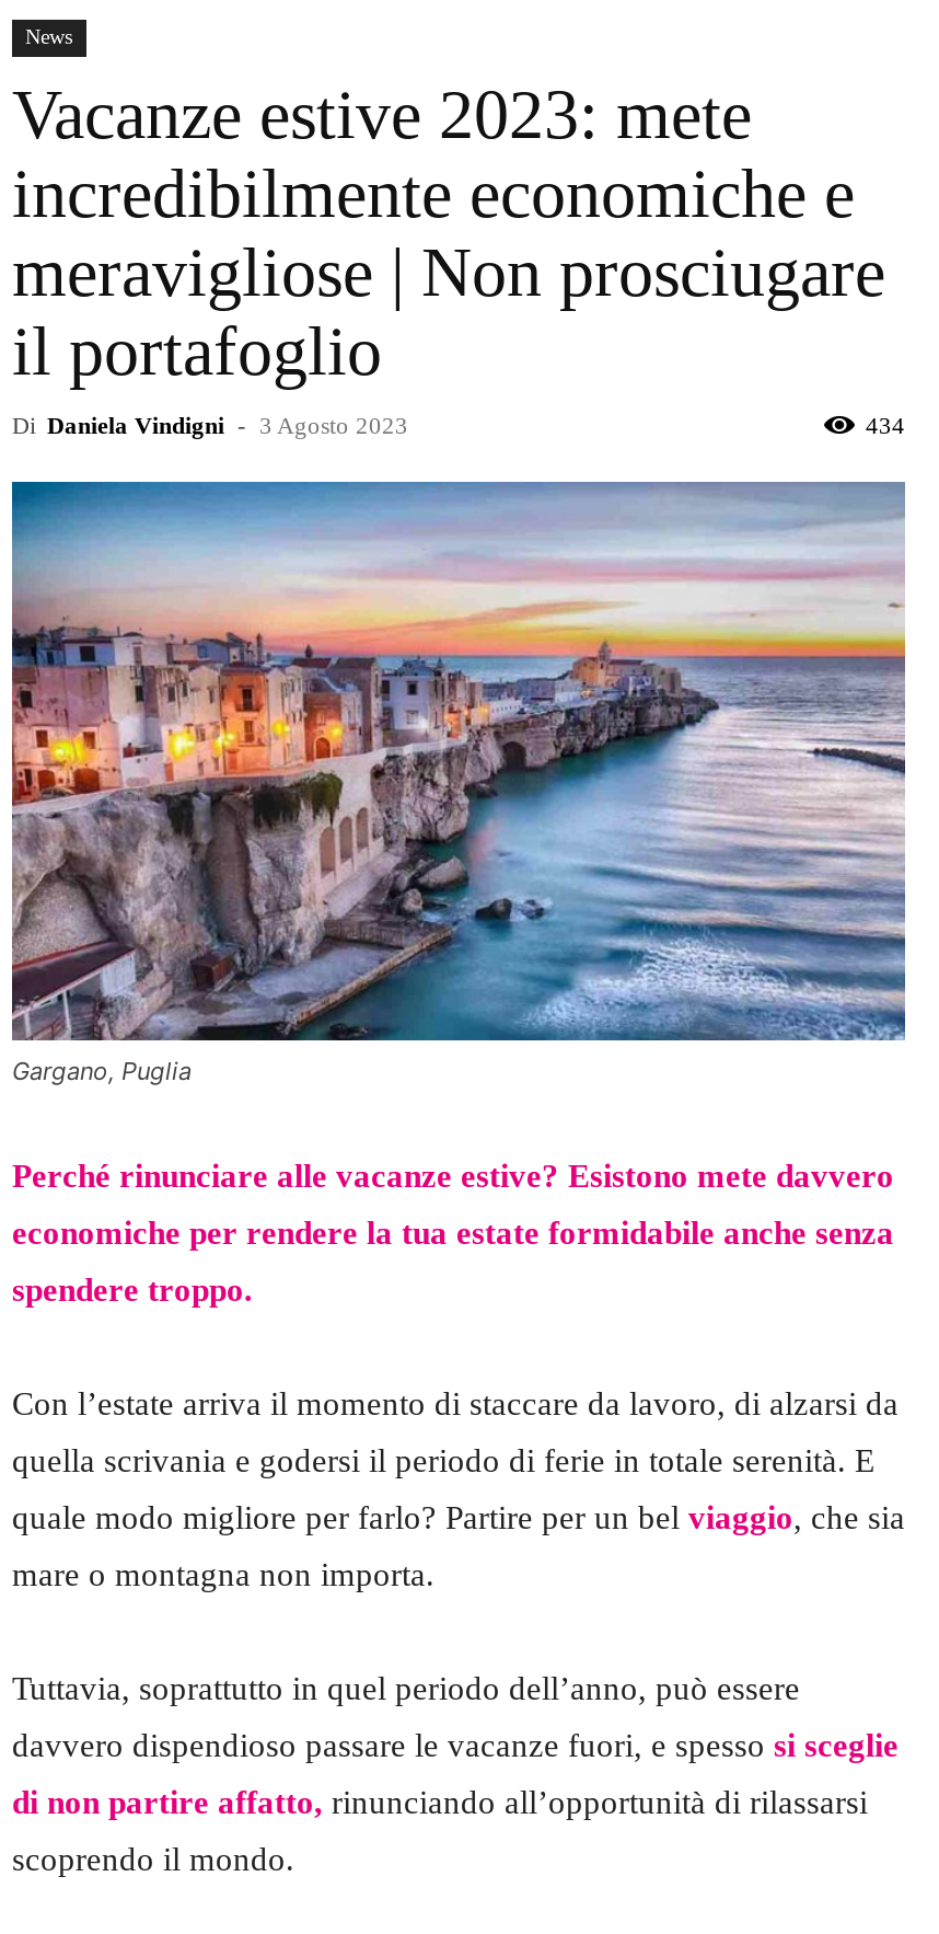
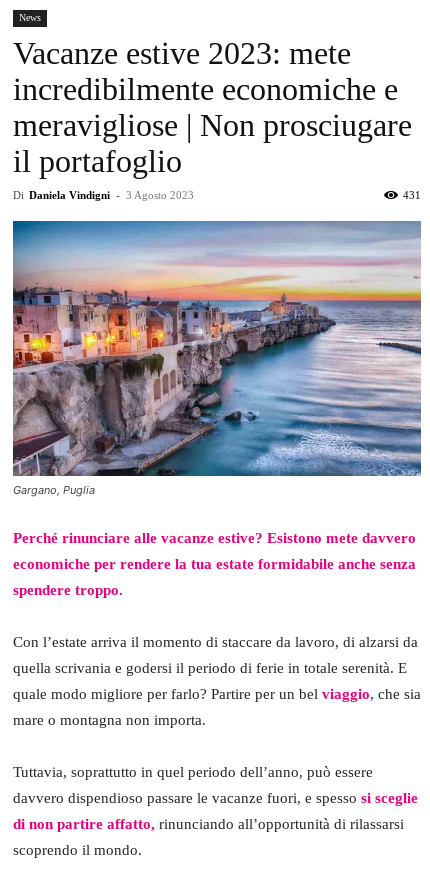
[866,412,905,438] 434 -> [403,189,421,201] 431

